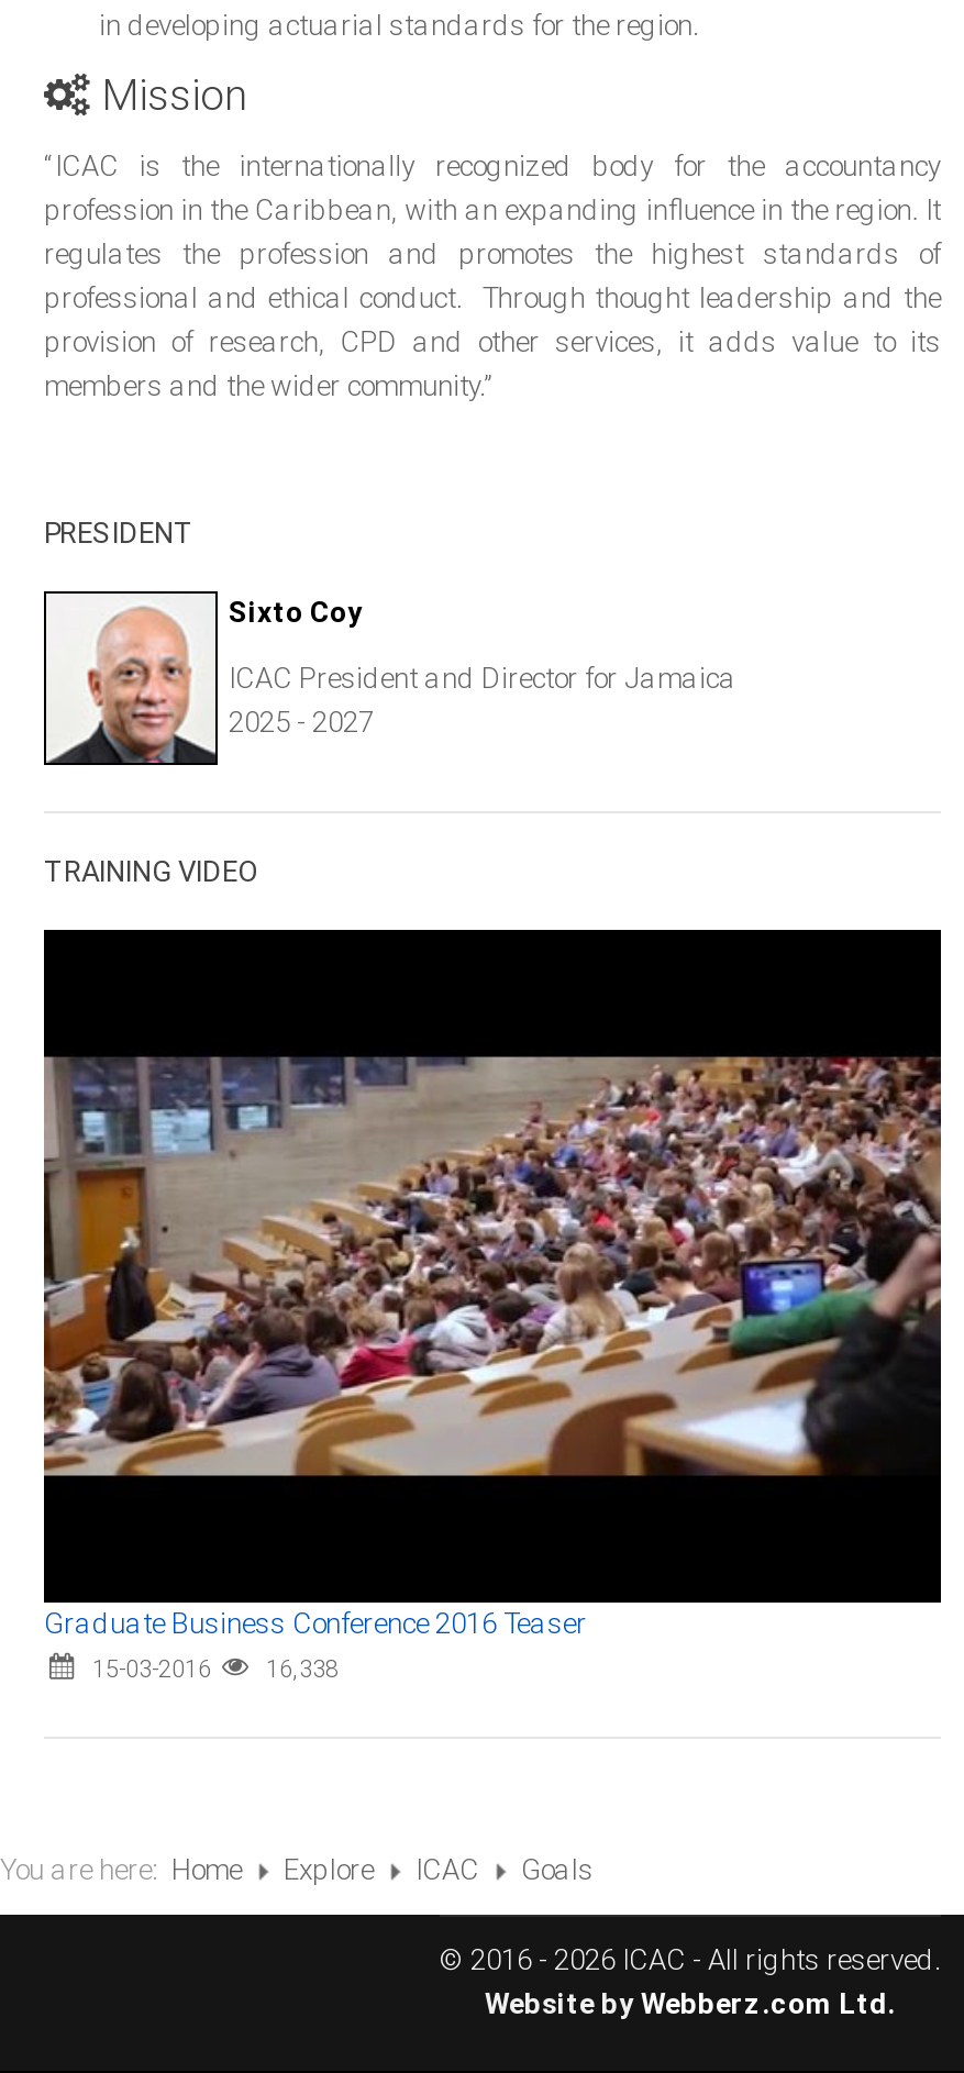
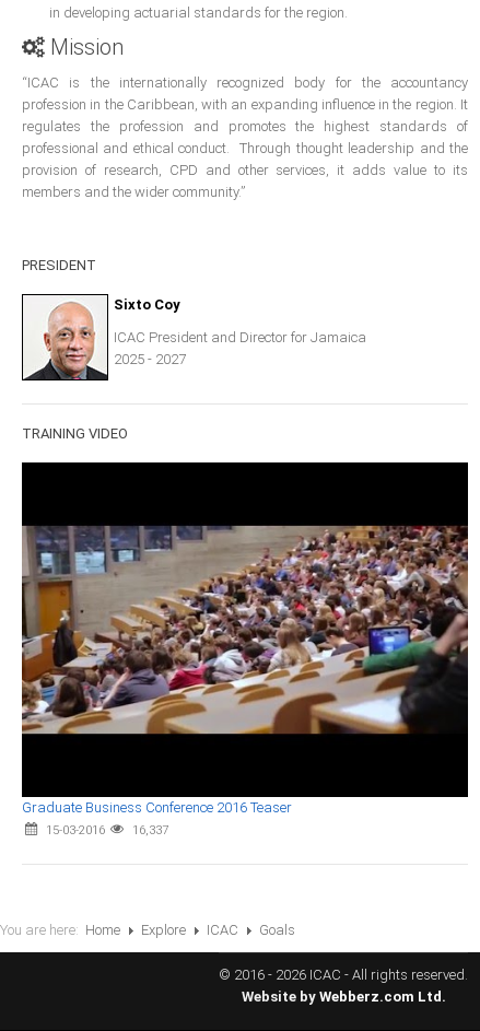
[79,1656,339,1684] 15-03-2016 16,338 -> [39,823,168,838] 15-03-2016 16,337

